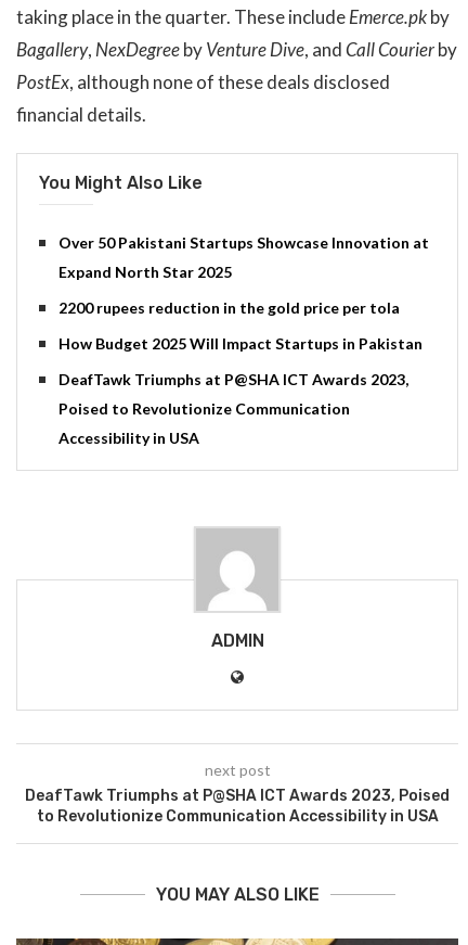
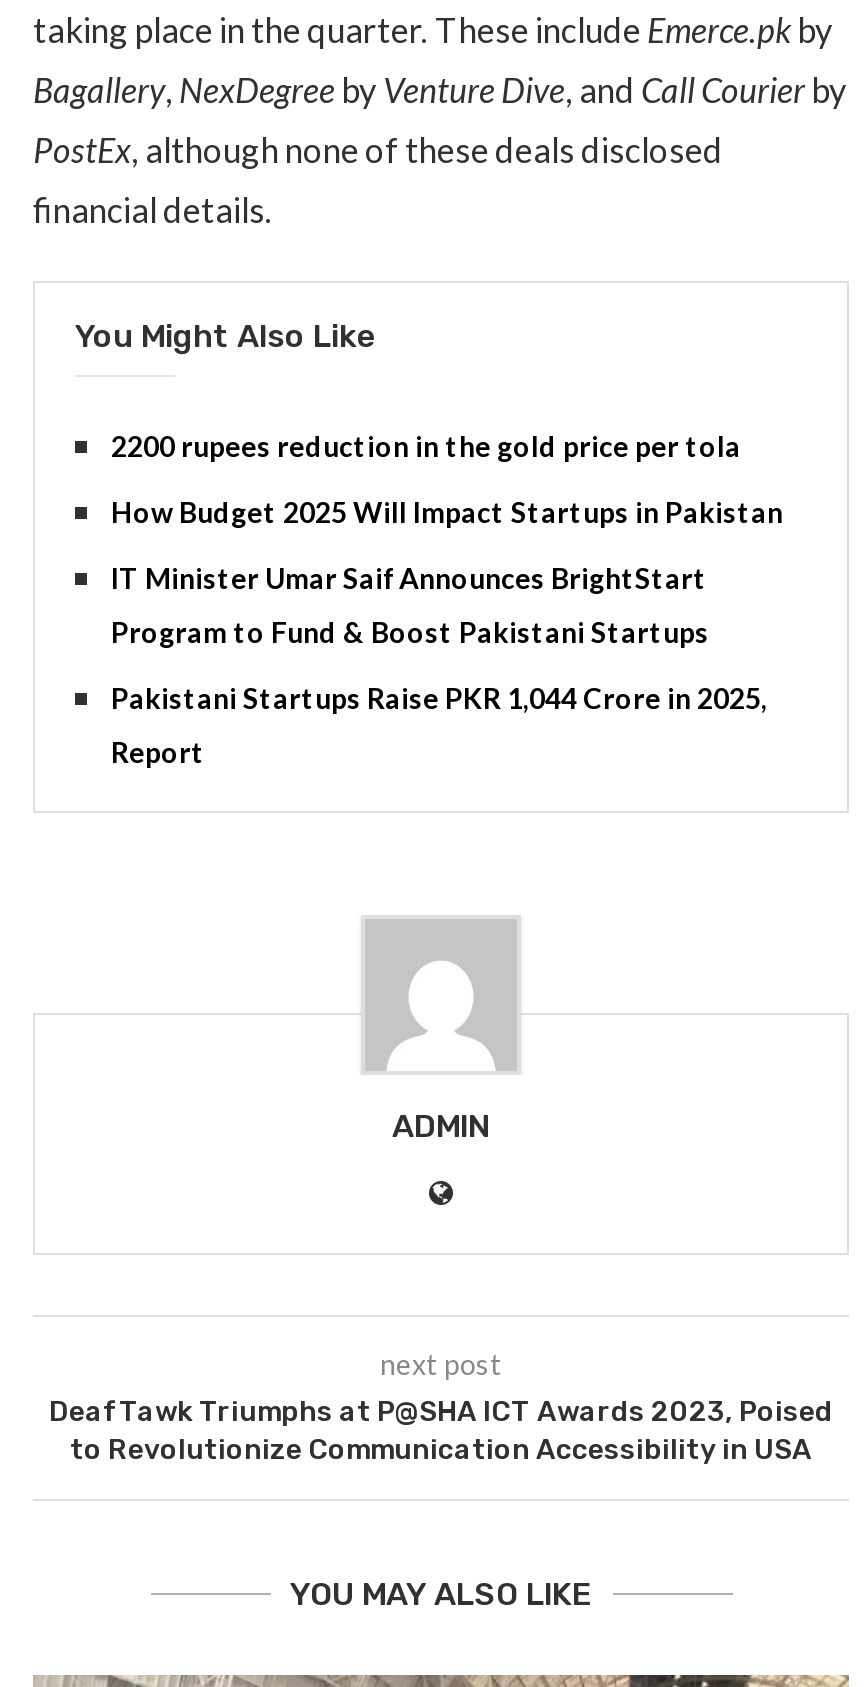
[58,233,429,281] Over 50 Pakistani Startups Showcase Innovation at | Expand North Star 2025 -> none
moved [58,299,422,353] -> [111,429,783,529]: 2200 rupees reduction in the gold price per tola | How Budget 2025 Will Impact Startups in Pakistan
[58,370,408,447] DeafTawk Triumphs at P@SHA ICT Awards 2023, | Poised to Revolutionize Communication | Accessibility in USA -> [111,561,767,769] IT Minister Umar Saif Announces BrightStart | Program to Fund & Boost Pakistani Startups | Pakistani Startups Raise PKR 1,044 Crore in 2025, | Report

